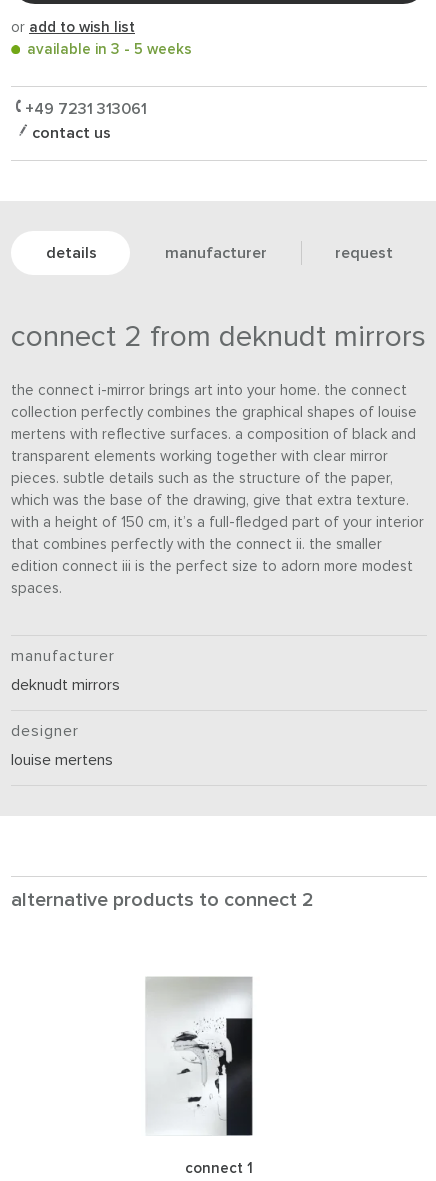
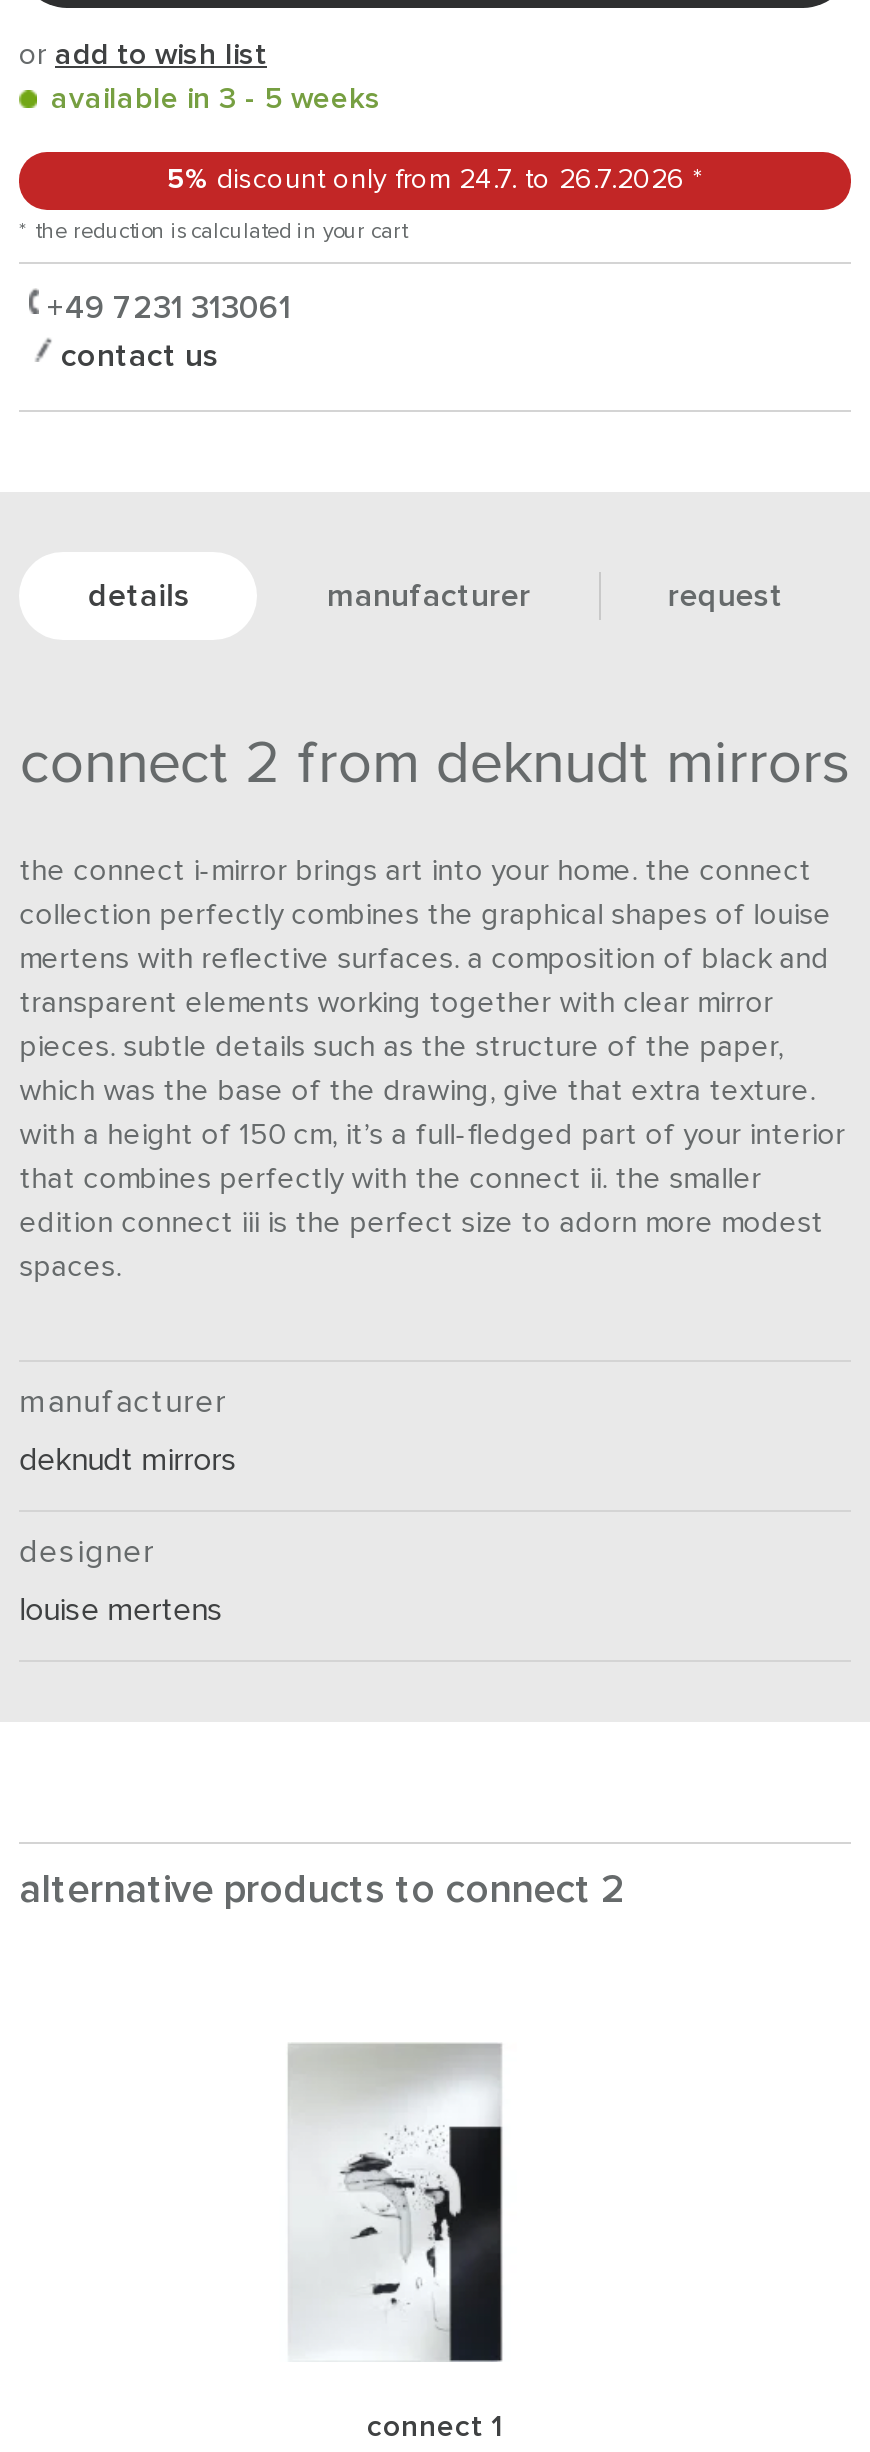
none -> [19,166,703,242] 5% discount only from 24.7. to 26.7.2026 * | * the reduction is calculated in your cart

